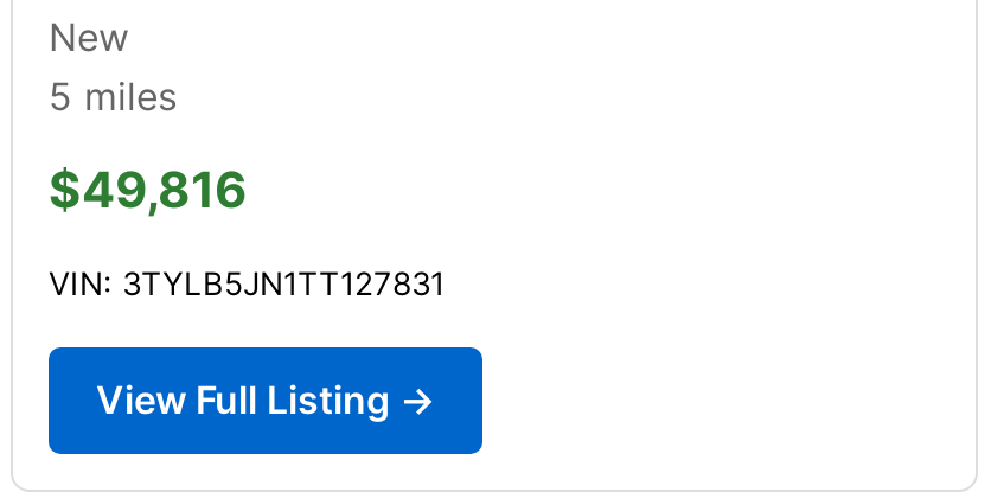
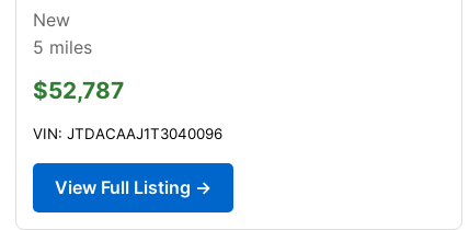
[49,160,248,219] $49,816 -> [33,77,124,104] $52,787
[49,264,445,302] VIN: 3TYLB5JN1TT127831 -> [33,125,222,142] VIN: JTDACAAJ1T3040096

